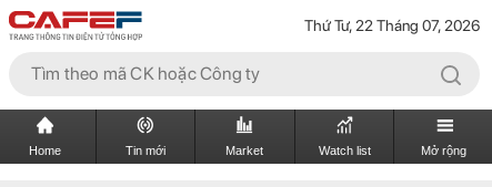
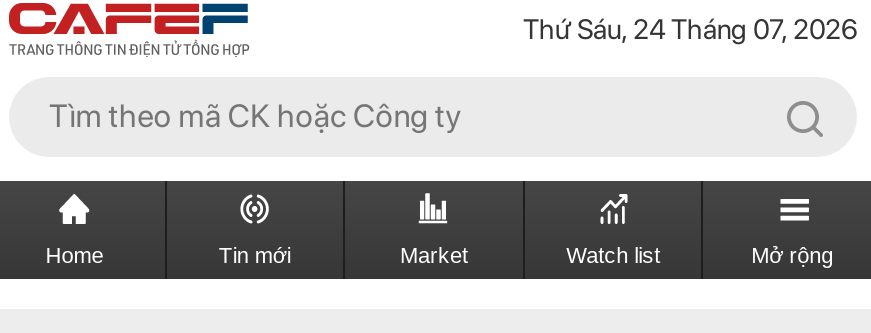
[304,17,480,34] Thứ Tư, 22 Tháng 07, 2026 -> [523,13,857,45] Thứ Sáu, 24 Tháng 07, 2026

